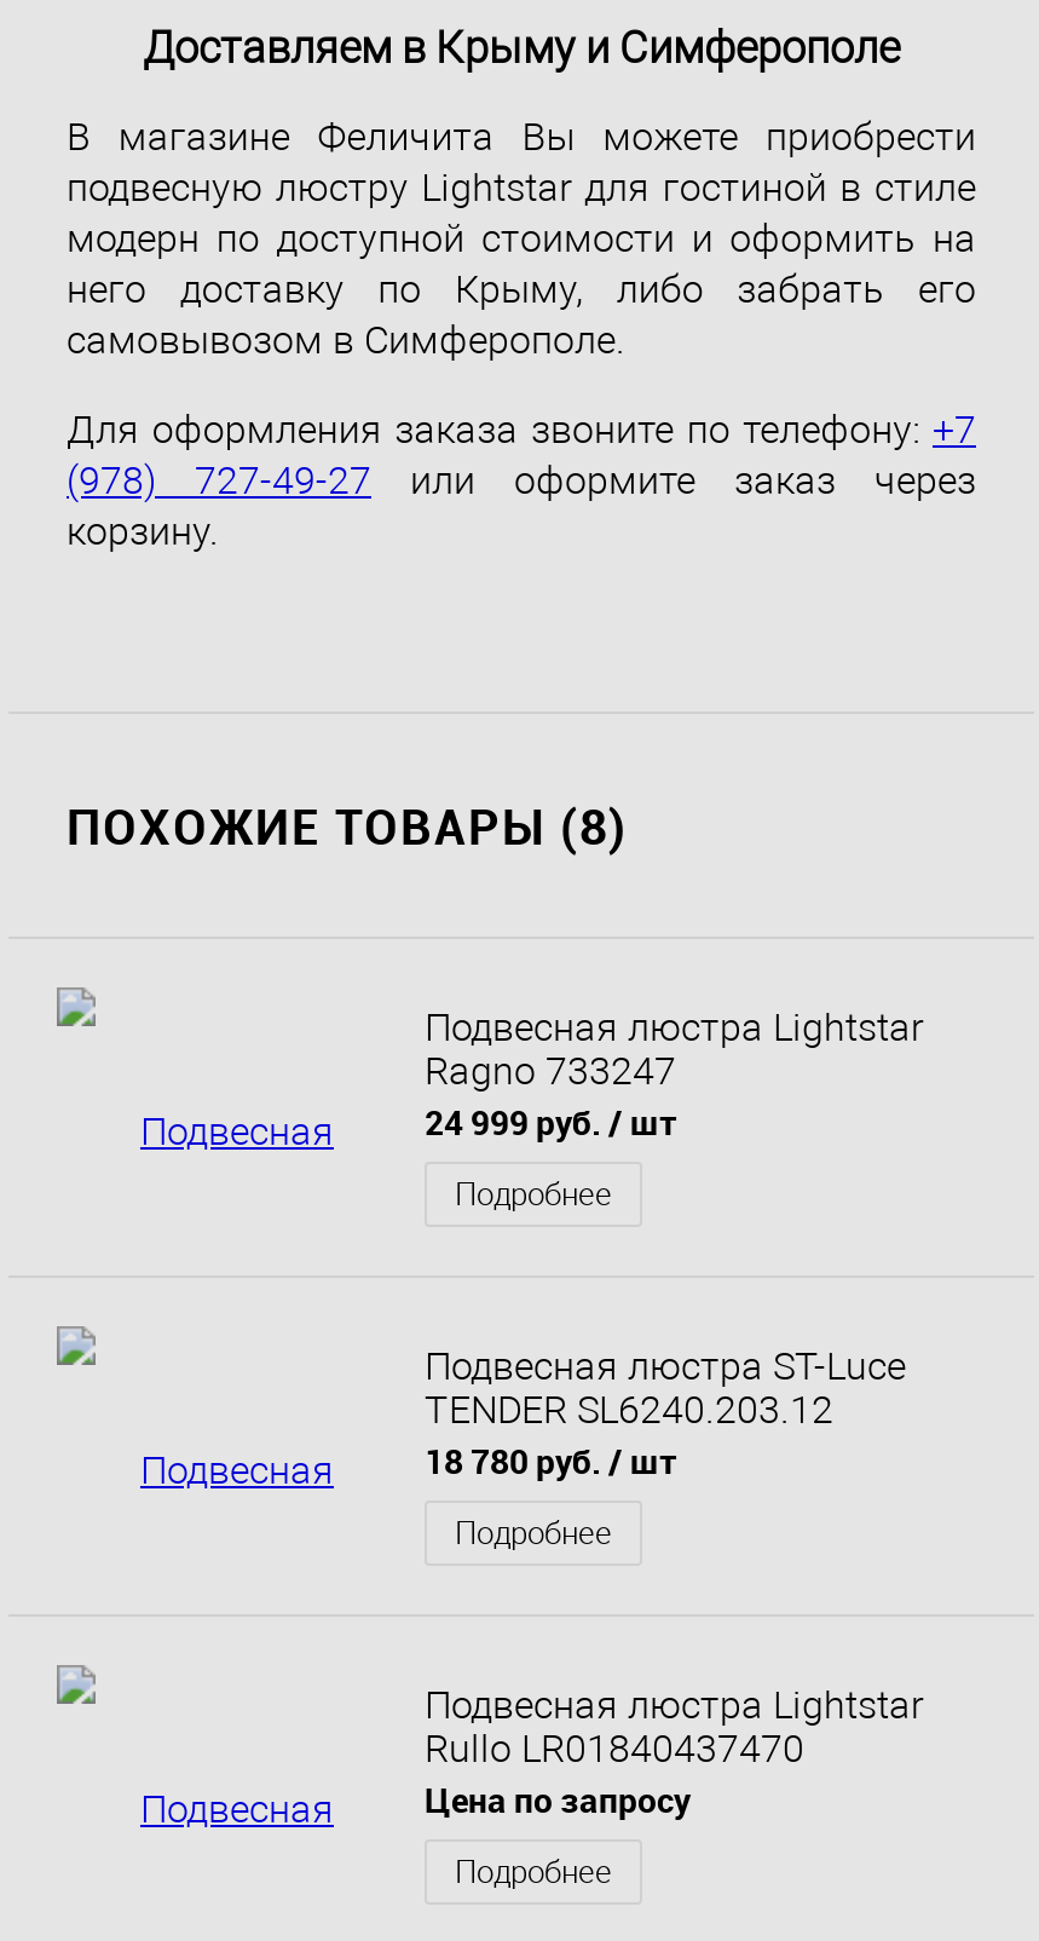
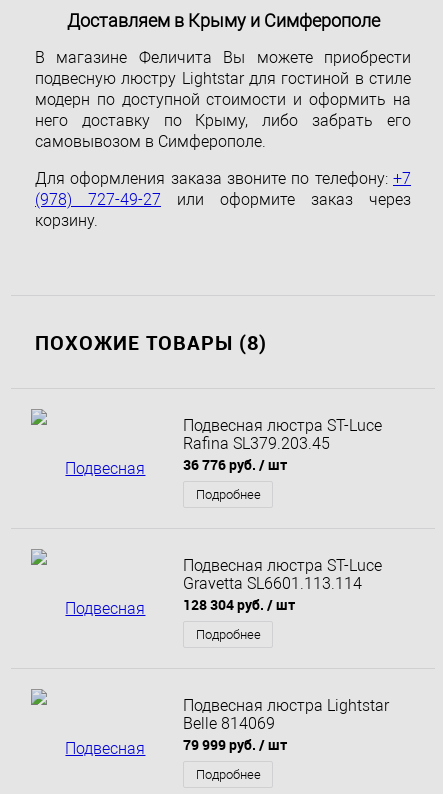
[425,1005,923,1146] Подвесная люстра Lightstar | Ragno 733247 | 24 999 руб. / шт -> [183,416,382,474] Подвесная люстра ST-Luce | Rafina SL379.203.45 | 36 776 руб. / шт
[425,1387,833,1485] TENDER SL6240.203.12 | 18 780 руб. / шт -> [183,574,362,614] Gravetta SL6601.113.114 | 128 304 руб. / шт
[425,1726,804,1823] Rullo LR01840437470 | Цена по запросу -> [183,714,287,754] Belle 814069 | 79 999 руб. / шт

